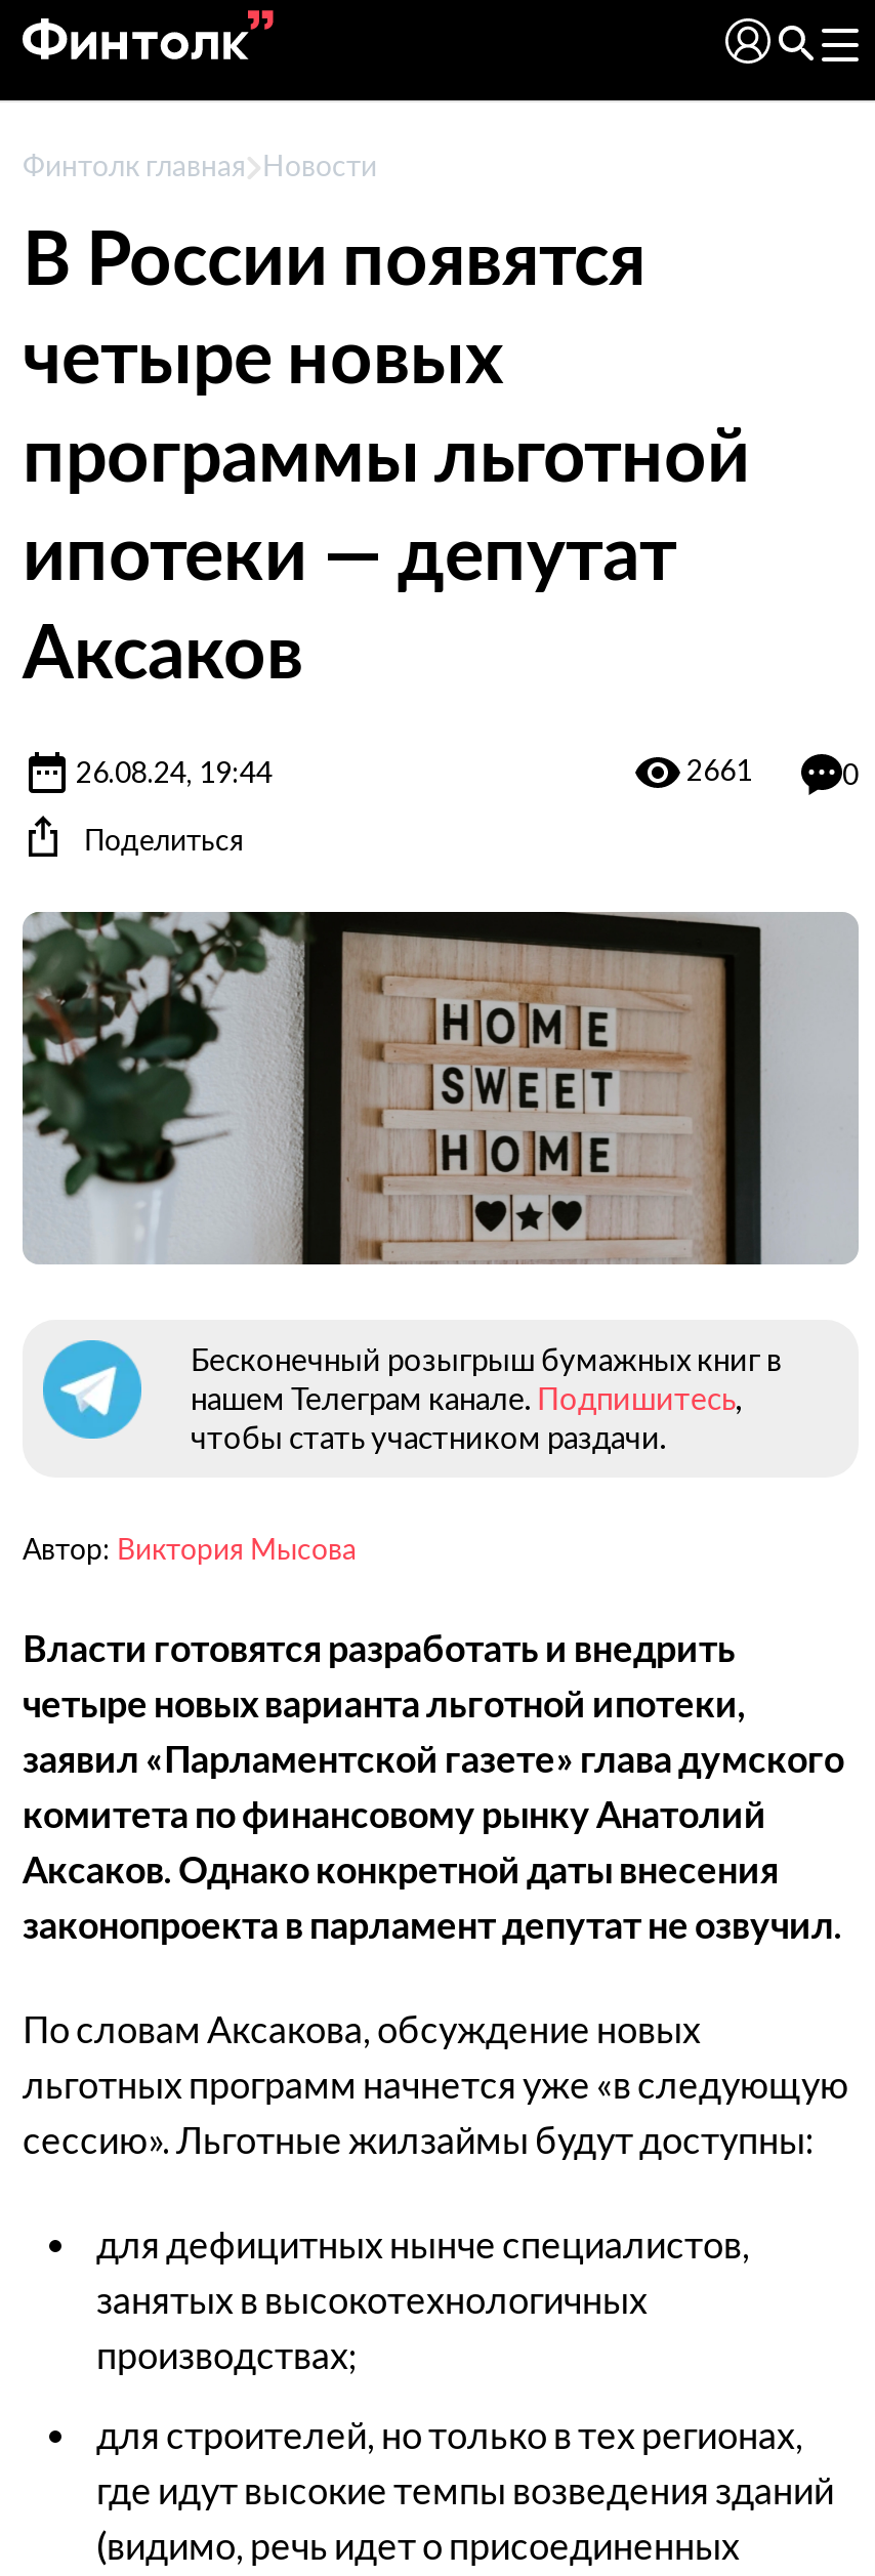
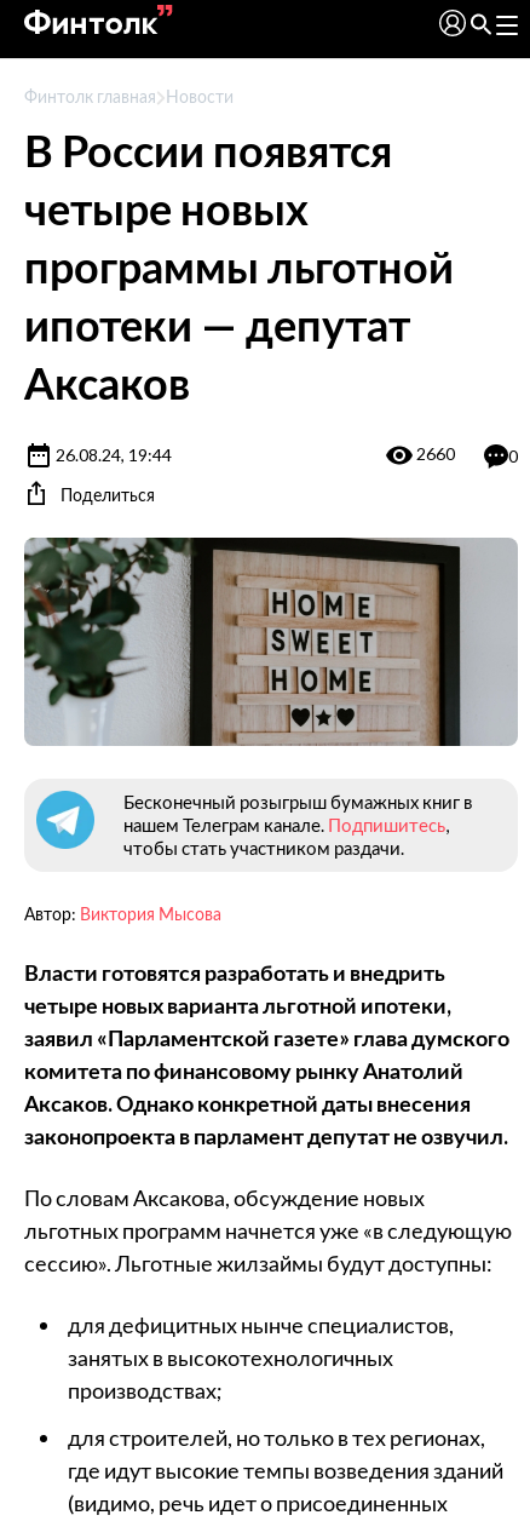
[686,752,752,787] 2661 -> [416,443,455,464] 2660

